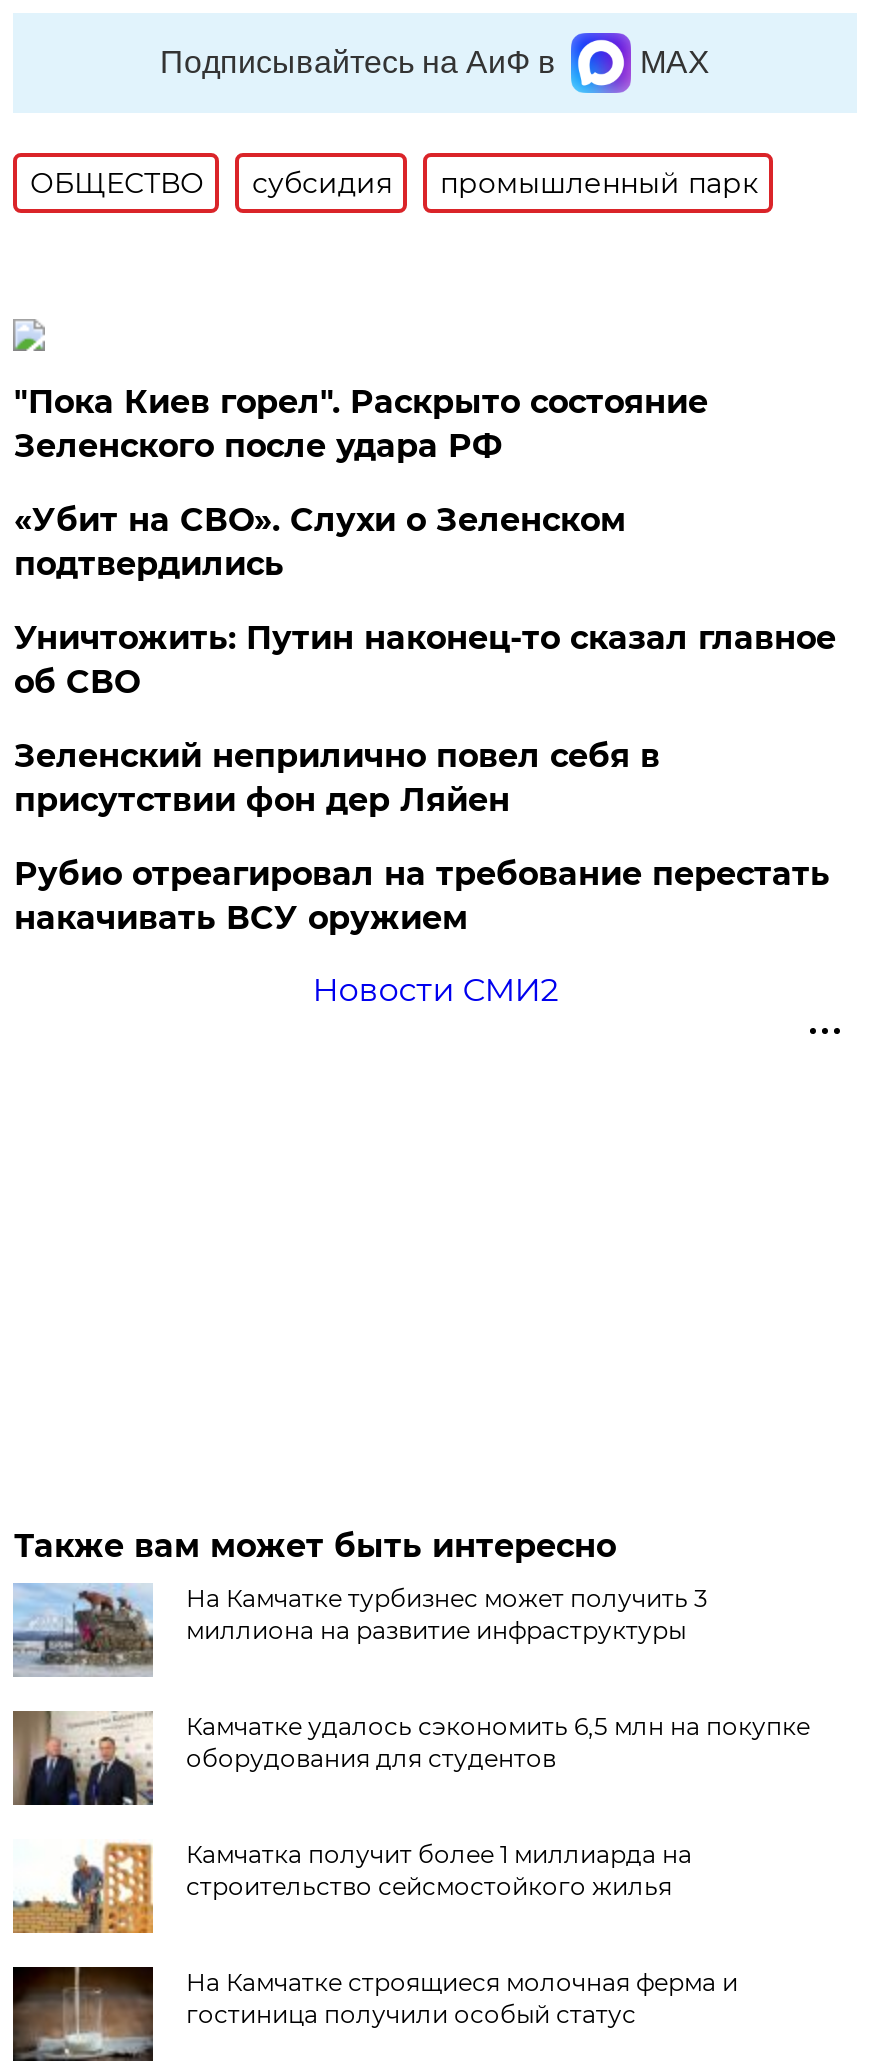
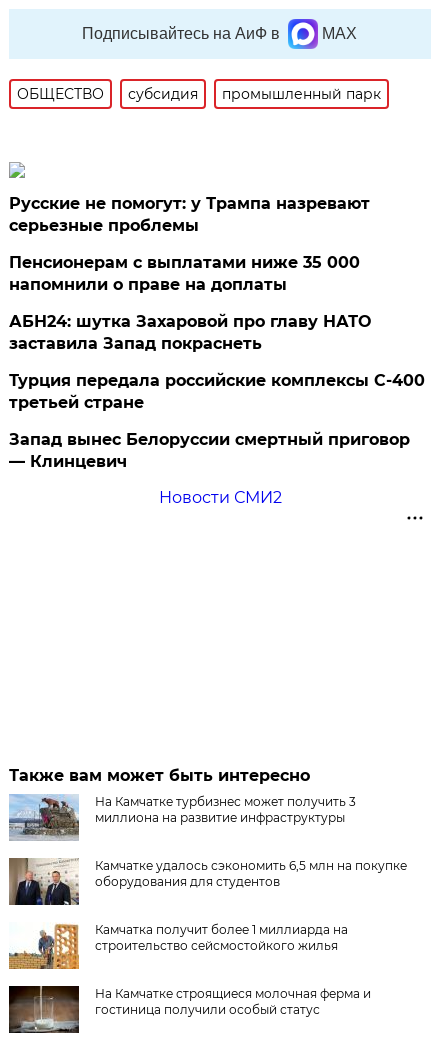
[14,383,708,465] "Пока Киев горел". Раскрыто состояние | Зеленского после удара РФ -> [9,194,370,235] Русские не помогут: у Трампа назревают | серьезные проблемы
[14,501,626,583] «Убит на СВО». Слухи о Зеленском | подтвердились -> [9,253,360,294] Пенсионерам с выплатами ниже 35 000 | напомнили о праве на доплаты
[14,619,836,701] Уничтожить: Путин наконец-то сказал главное | об СВО -> [9,312,371,353] АБН24: шутка Захаровой про главу НАТО | заставила Запад покраснеть
[14,737,660,819] Зеленский неприлично повел cебя в | присутствии фон дер Ляйен -> [9,371,425,412] Турция передала российские комплексы С-400 | третьей стране
[14,855,830,937] Рубио отреагировал на требование перестать | накачивать ВСУ оружием -> [9,430,410,471] Запад вынес Белоруссии смертный приговор | — Клинцевич

